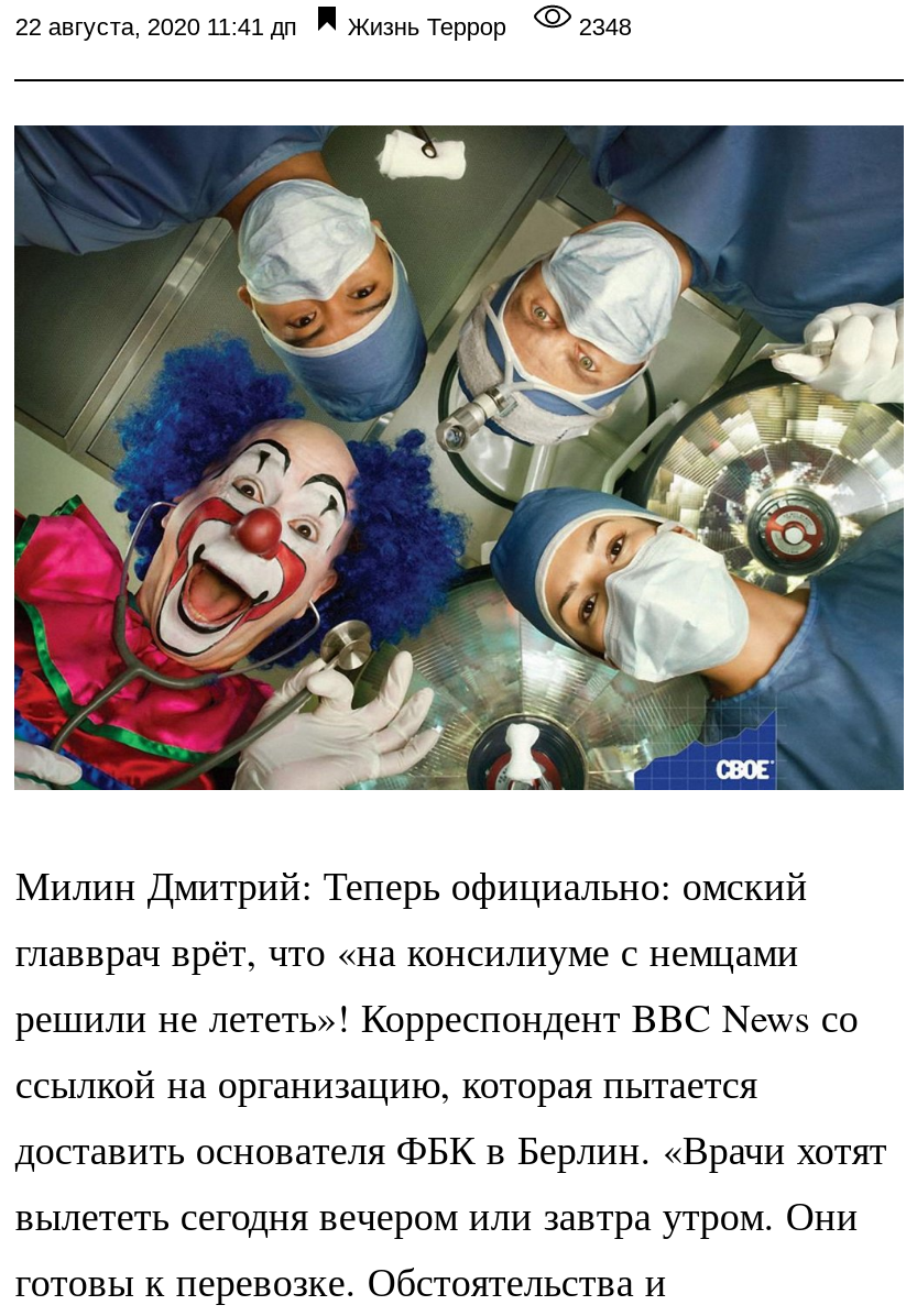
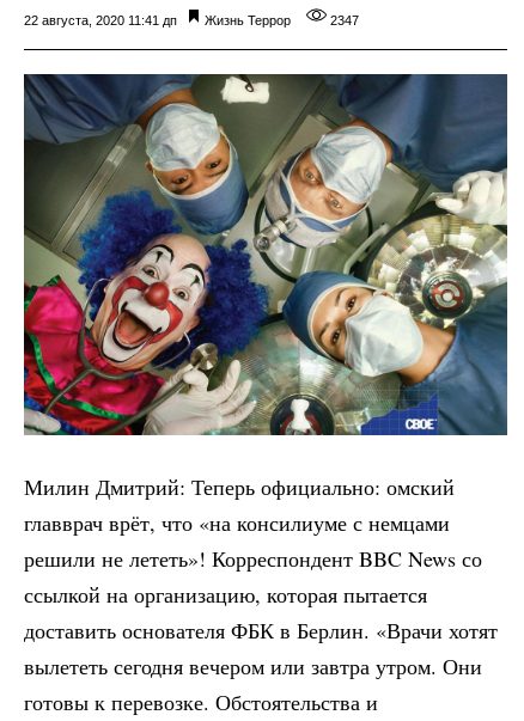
[579,13,632,40] 2348 -> [331,13,359,28] 2347

